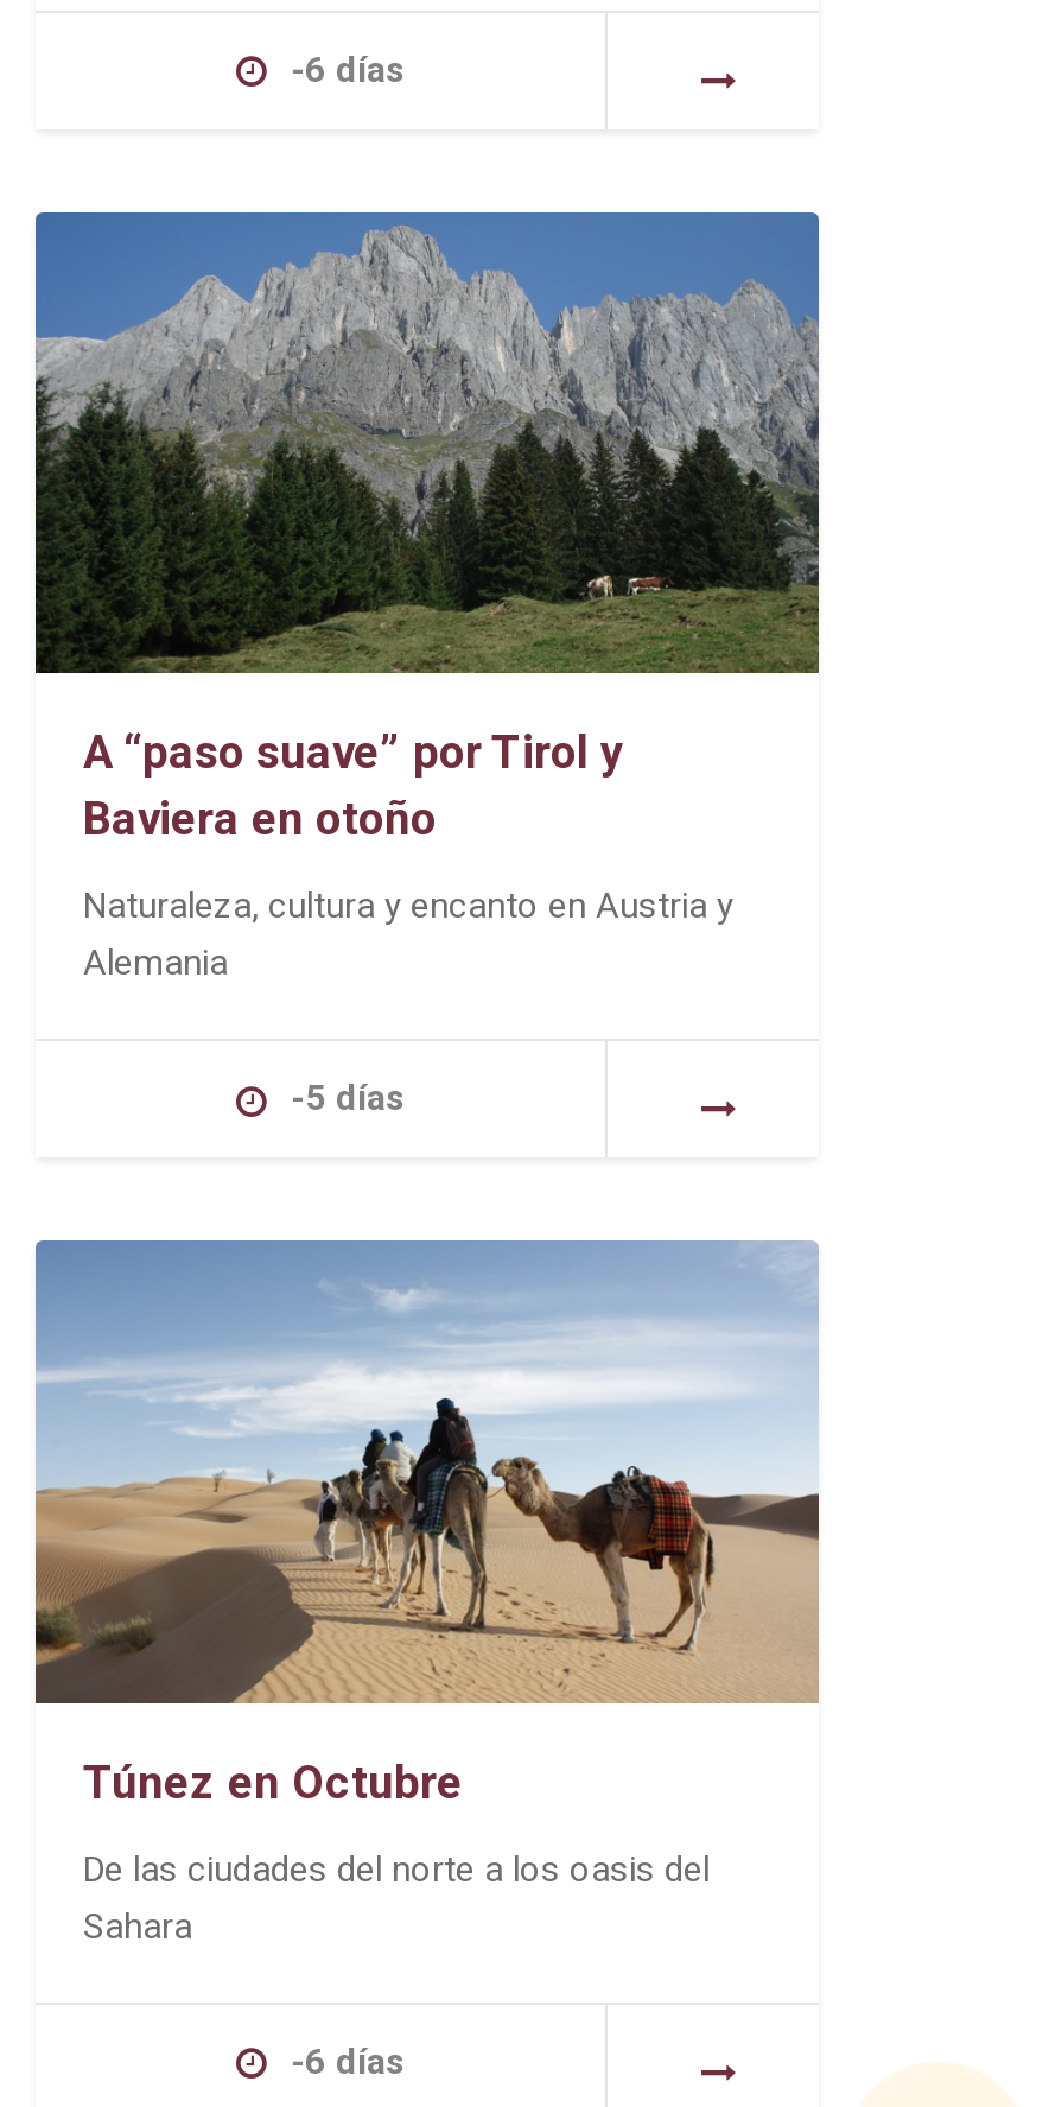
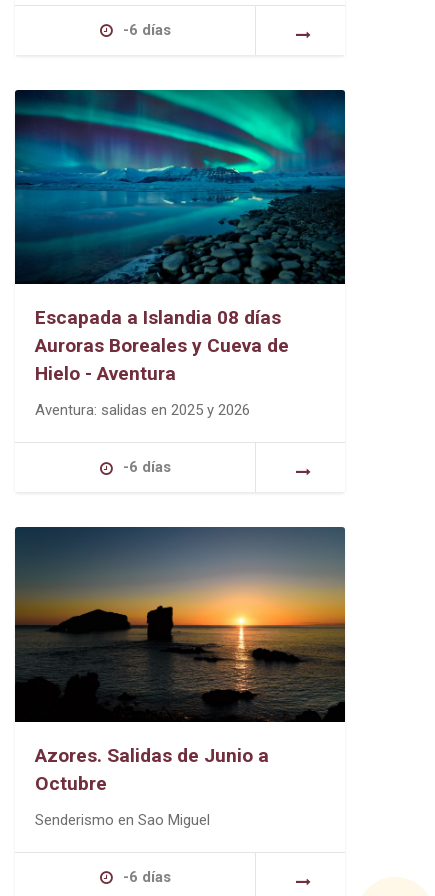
[33,210,821,847] [image] | A “paso suave” por Tirol y | Baviera en otoño -> [14,89,346,385] [image] | Escapada a Islandia 08 días | Auroras Boreales y Cueva de | Hielo - Aventura
[83,885,733,985] Naturaleza, cultura y encanto en Austria y | Alemania -> [35,401,250,419] Aventura: salidas en 2025 y 2026
[291,1078,405,1120] -5 días -> [122,458,170,476] -6 días
[33,1238,819,1811] [image] | Túnez en Octubre -> [14,526,346,795] [image] | Azores. Salidas de Junio a | Octubre
[83,1849,710,1948] De las ciudades del norte a los oasis del | Sahara -> [35,811,210,829] Senderismo en Sao Miguel

